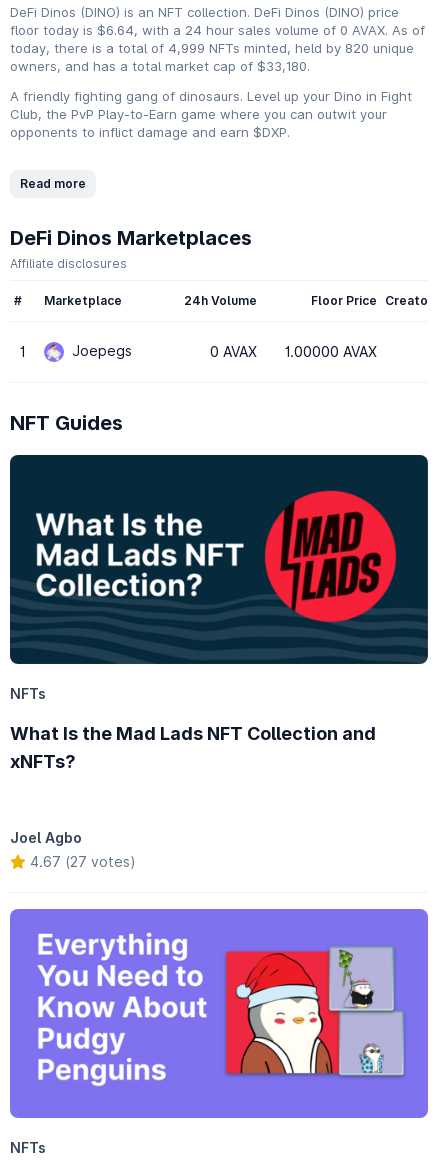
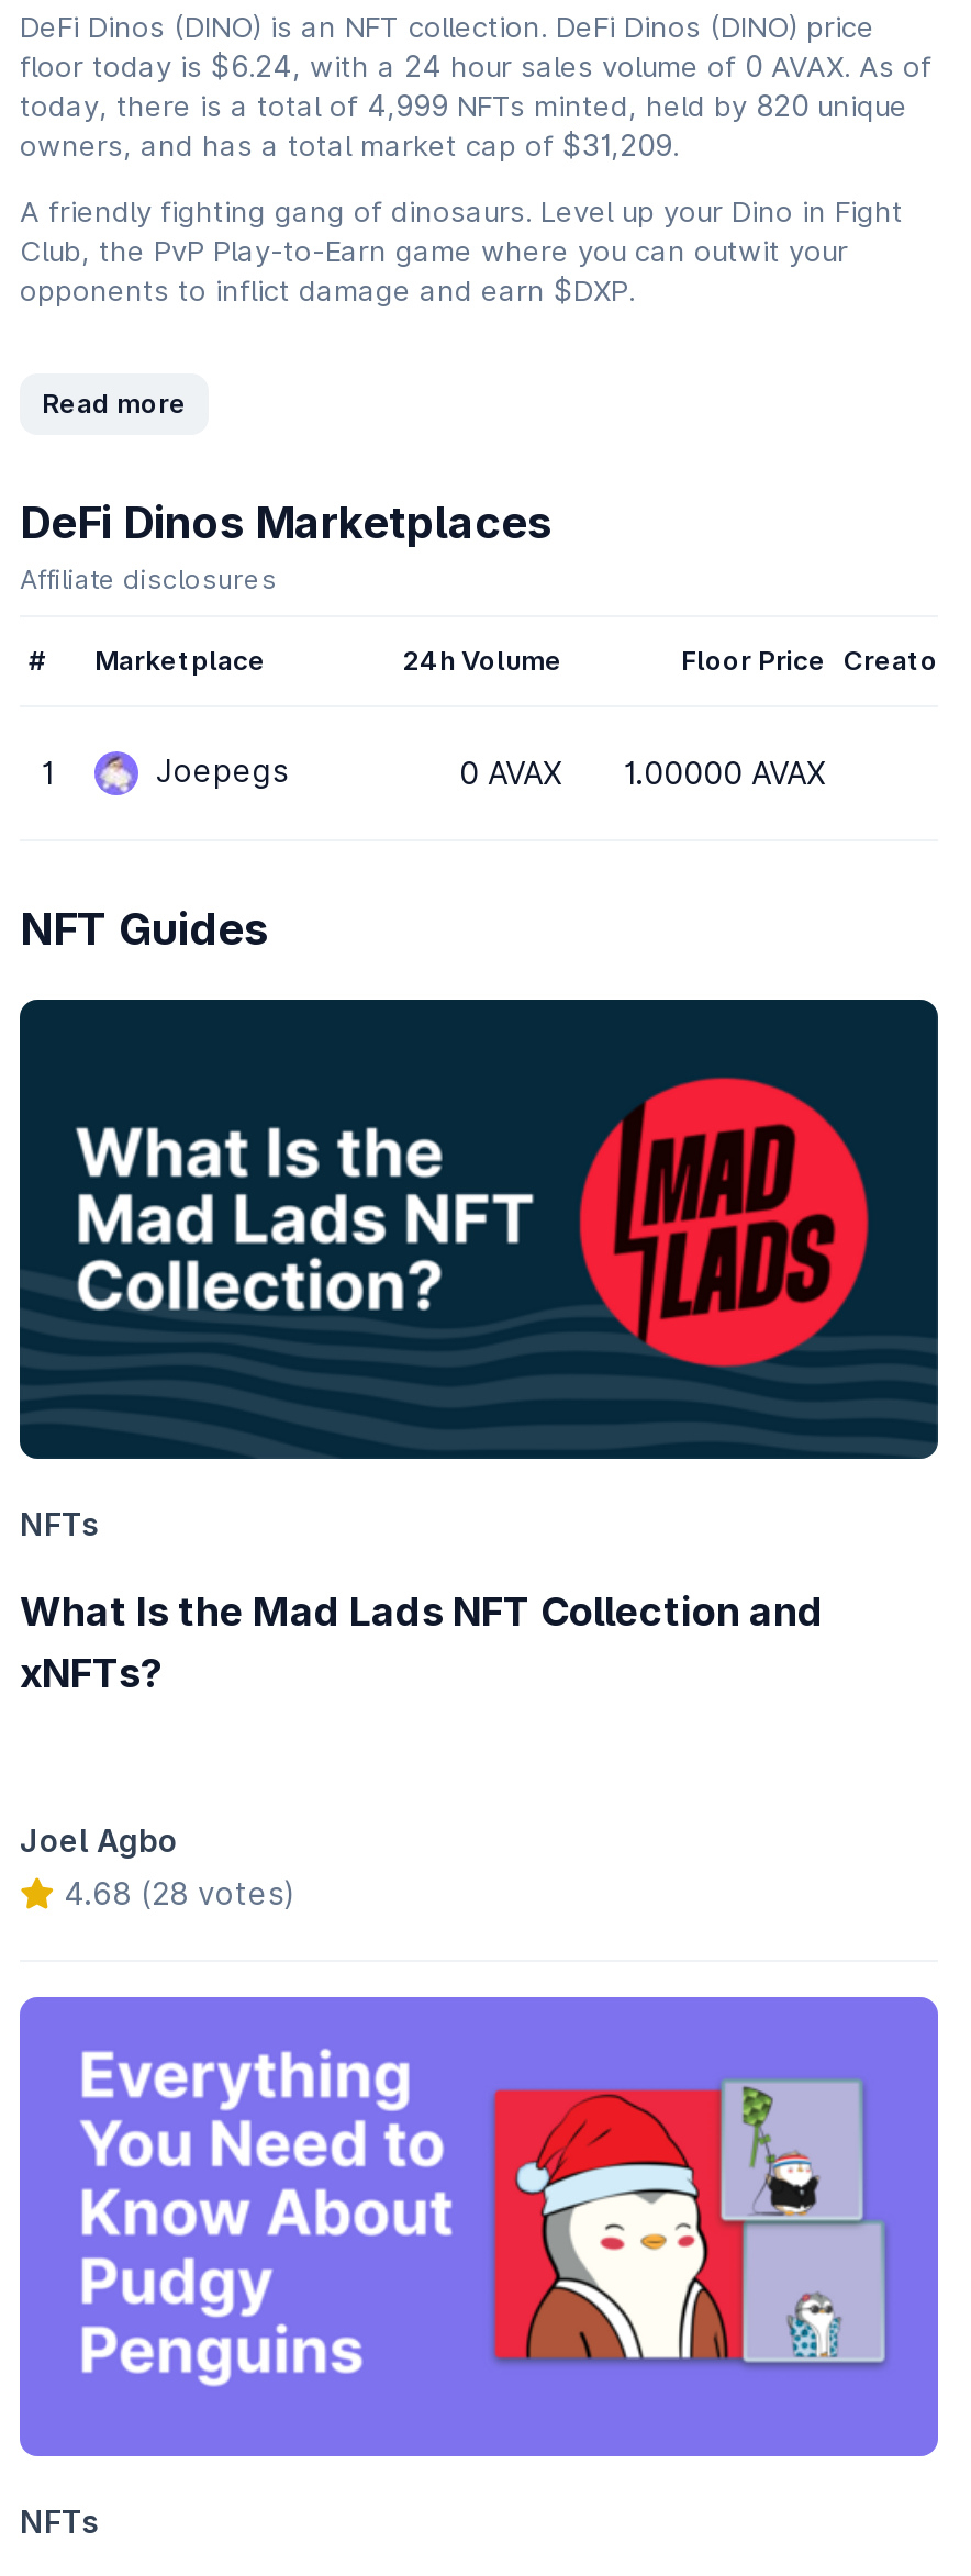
[10,22,425,38] floor today is $6.64, with a 24 hour sales volume of 0 AVAX. As of -> [20,48,931,83] floor today is $6.24, with a 24 hour sales volume of 0 AVAX. As of
[10,58,310,74] owners, and has a total market cap of $33,180. -> [20,127,679,163] owners, and has a total market cap of $31,209.
[26,853,136,870] 4.67 (27 votes) -> [55,1874,297,1912] 4.68 (28 votes)

